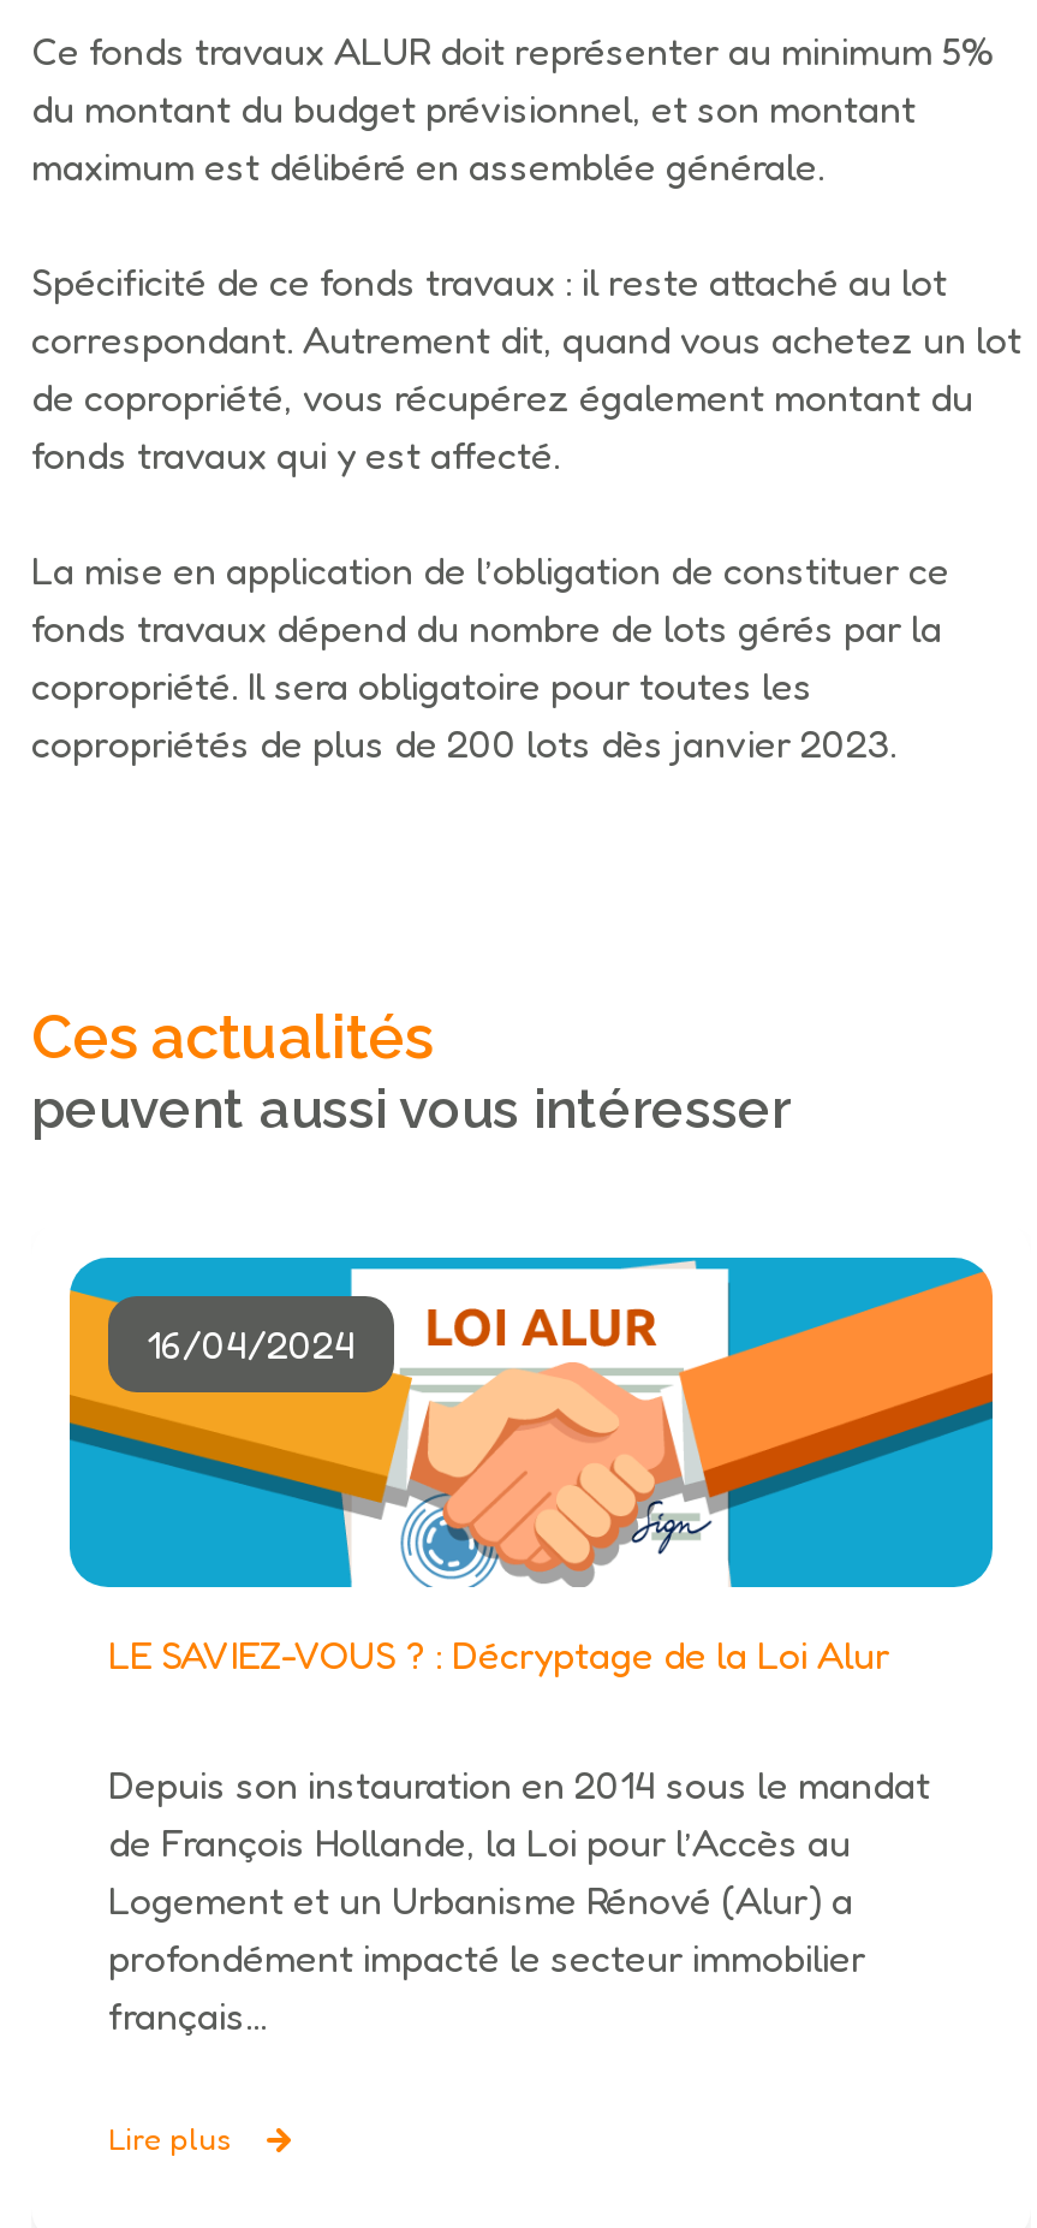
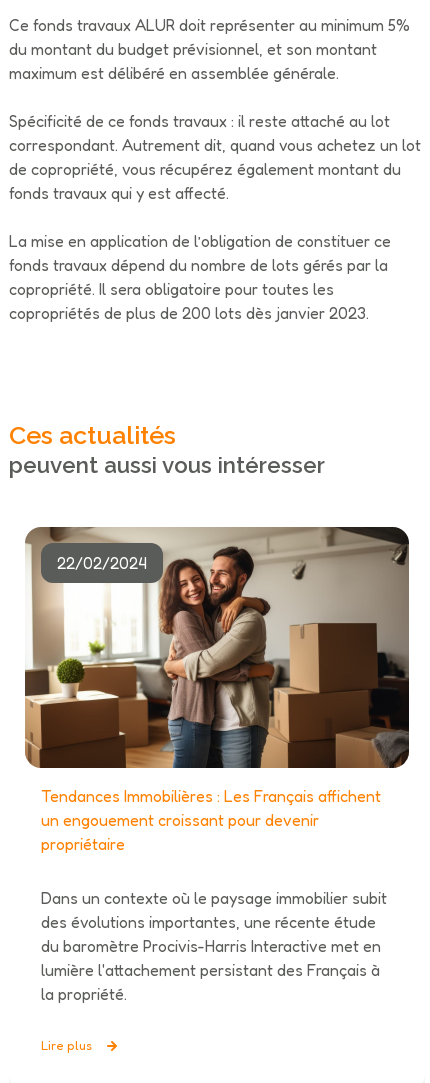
[67,1255,995,1590] [image] | 16/04/2024 -> [24,526,410,769] [image] | 22/02/2024
[108,1629,889,1678] LE SAVIEZ-VOUS ? : Décryptage de la Loi Alur -> [41,786,381,854] Tendances Immobilières : Les Français affichent | un engouement croissant pour devenir | propriétaire
[108,1759,930,2038] Depuis son instauration en 2014 sous le mandat | de François Hollande, la Loi pour l’Accès au | Logement et un Urbanisme Rénové (Alur) a | profondément impacté le secteur immobilier | français... -> [41,888,387,1004] Dans un contexte où le paysage immobilier subit | des évolutions importantes, une récente étude | du baromètre Procivis-Harris Interactive met en | lumière l'attachement persistant des Français à | la propriété.

